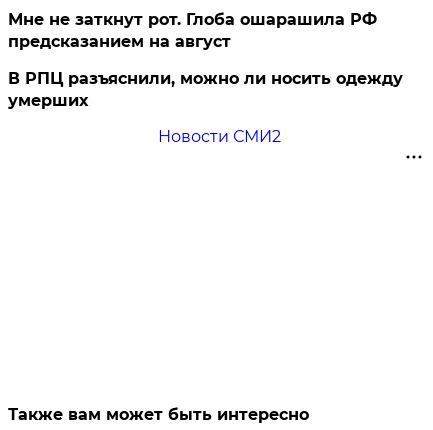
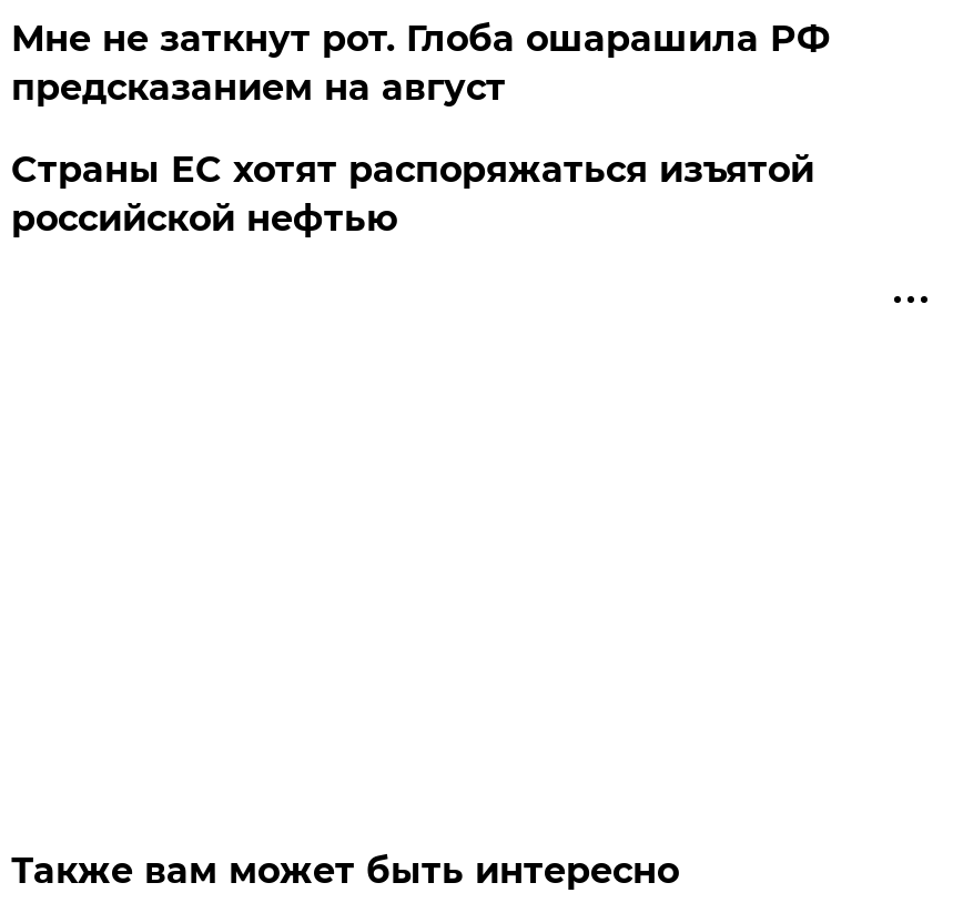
[8,69,403,146] В РПЦ разъяснили, можно ли носить одежду | умерших | Новости СМИ2 -> [11,149,814,240] Страны ЕС хотят распоряжаться изъятой | российской нефтью

